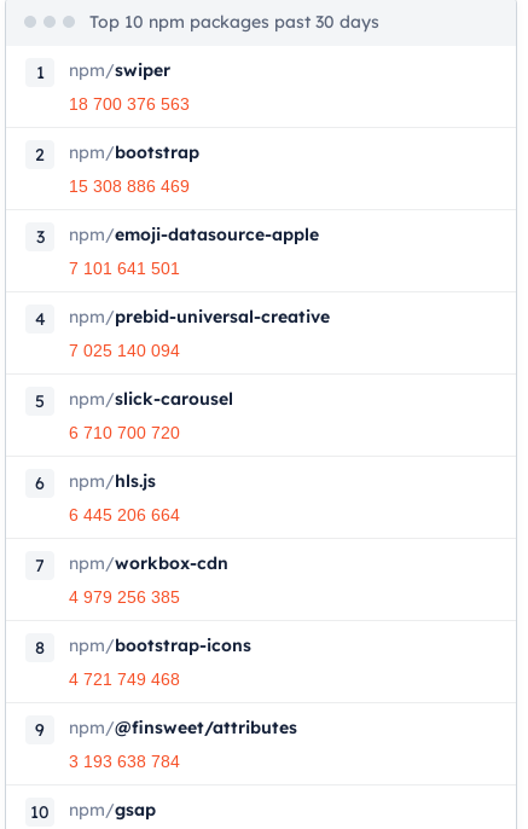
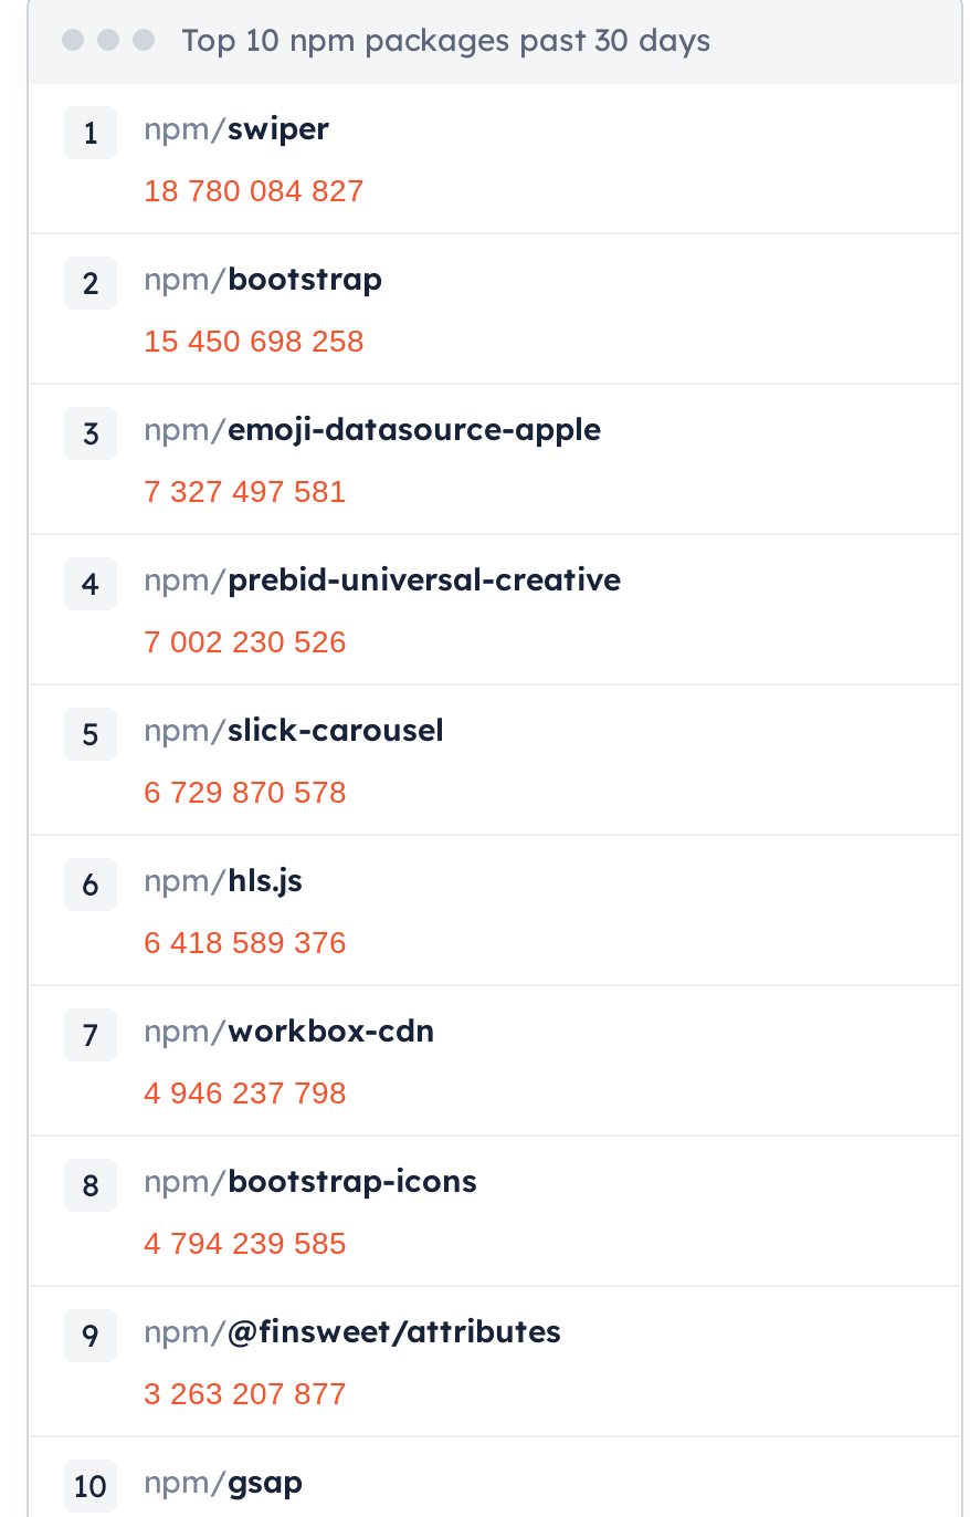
[69,94,190,114] 18 700 376 563 -> [144,172,365,208] 18 780 084 827
[69,176,190,196] 15 308 886 469 -> [144,323,365,358] 15 450 698 258
[69,259,180,278] 7 101 641 501 -> [144,473,347,509] 7 327 497 581
[69,341,180,360] 7 025 140 094 -> [144,624,347,659] 7 002 230 526
[69,423,180,442] 6 710 700 720 -> [144,774,347,809] 6 729 870 578
[69,505,180,524] 6 445 206 664 -> [144,924,347,960] 6 418 589 376
[69,587,180,607] 4 979 256 385 -> [144,1075,347,1110] 4 946 237 798
[69,669,180,689] 4 721 749 468 -> [144,1225,347,1260] 4 794 239 585
[69,752,180,771] 3 193 638 784 -> [144,1375,347,1411] 3 263 207 877

